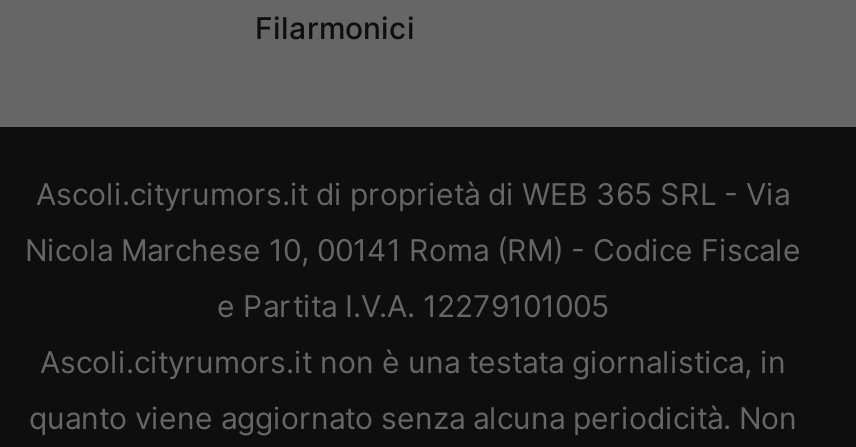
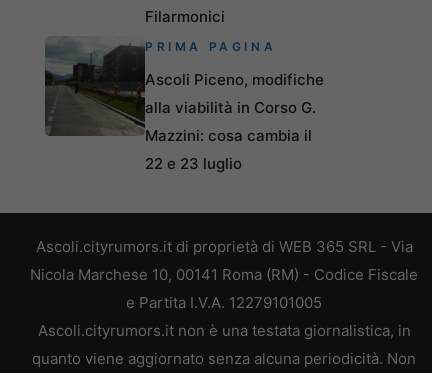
none -> [44,36,324,172] [image] | PRIMA PAGINA | Ascoli Piceno, modifiche | alla viabilità in Corso G. | Mazzini: cosa cambia il | 22 e 23 luglio

